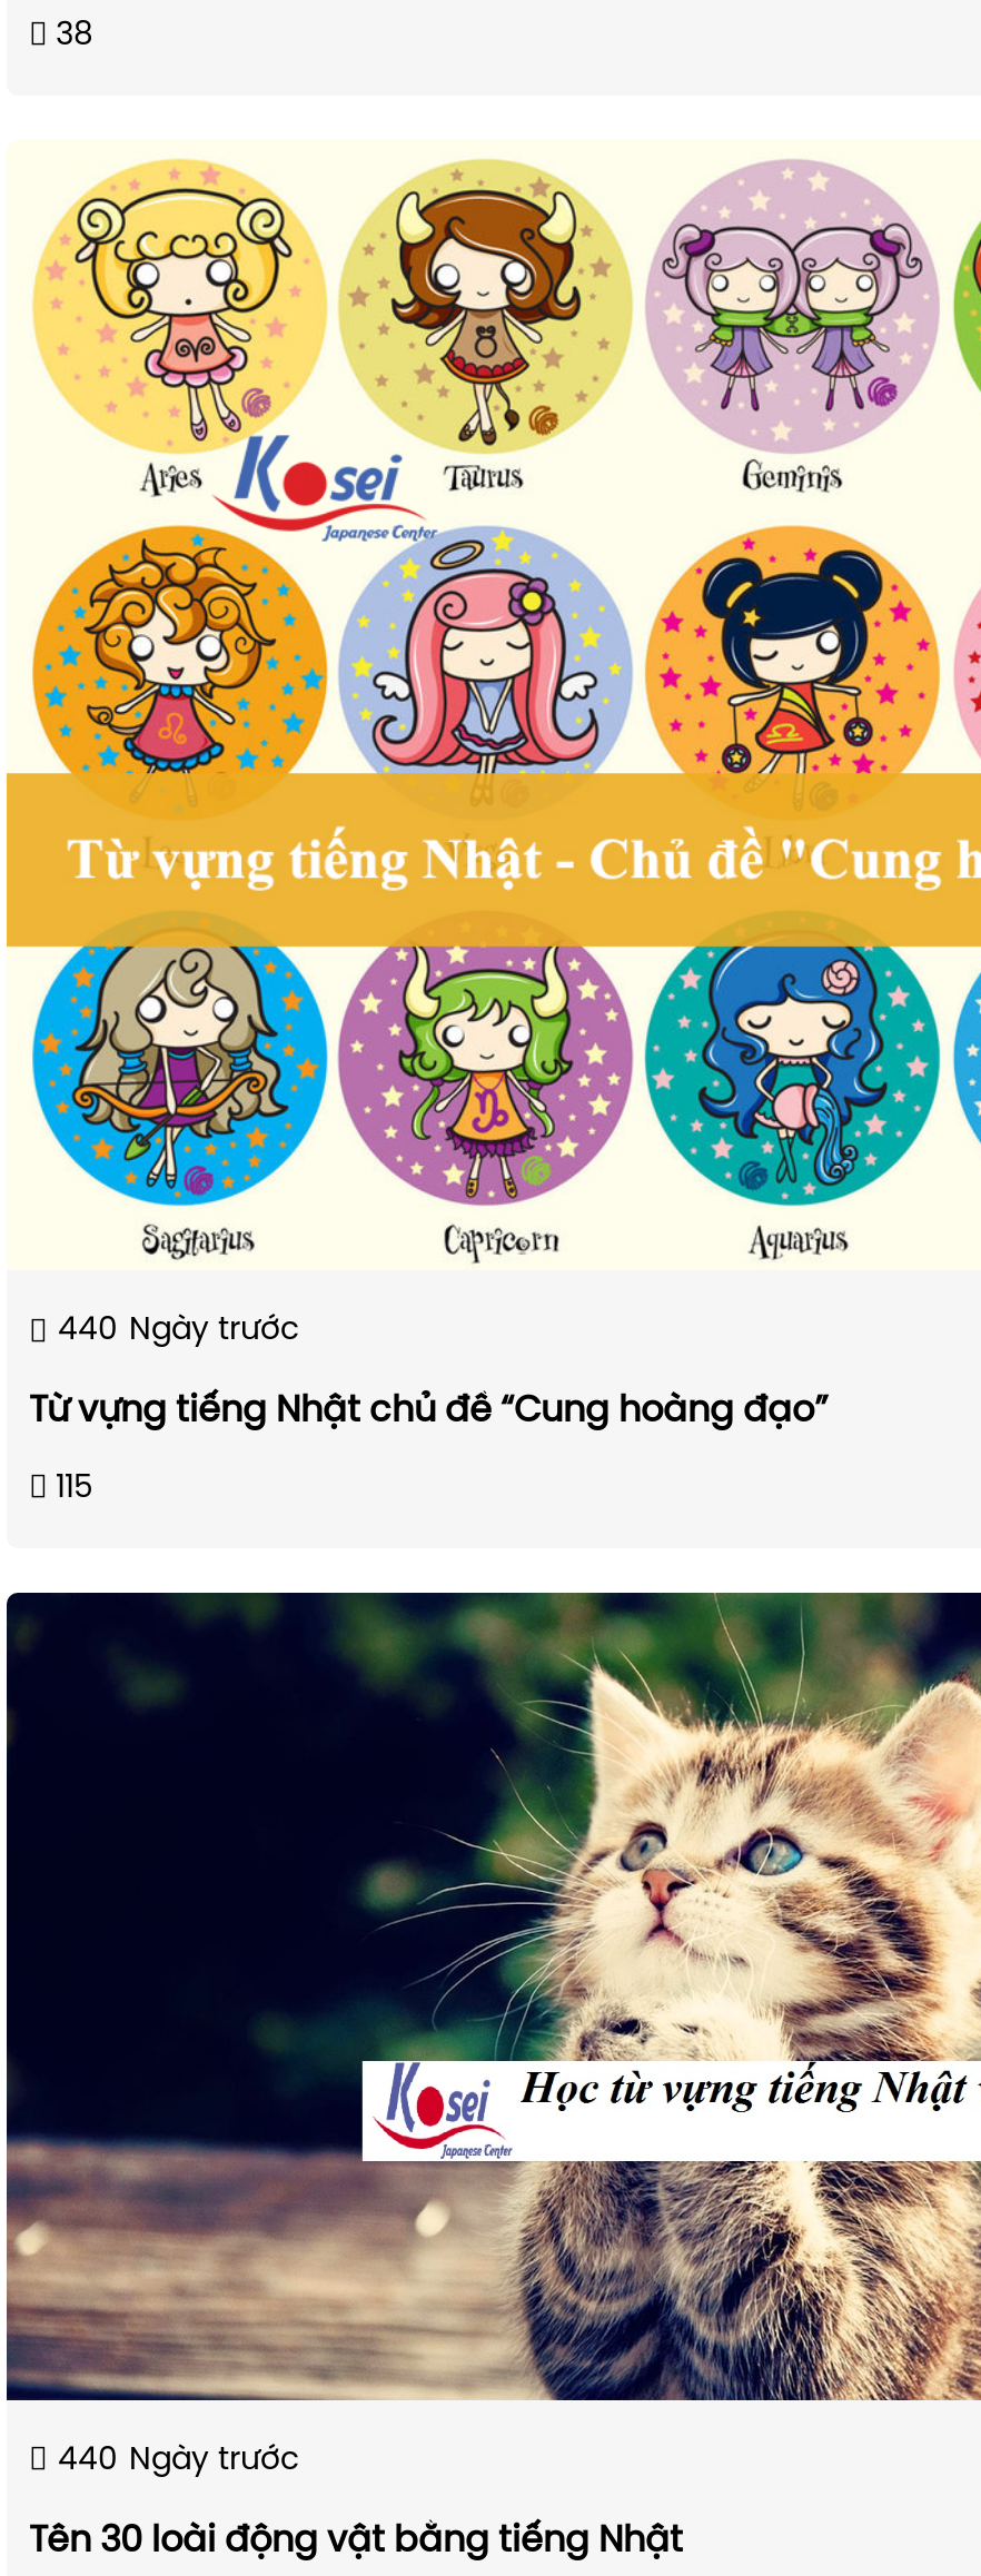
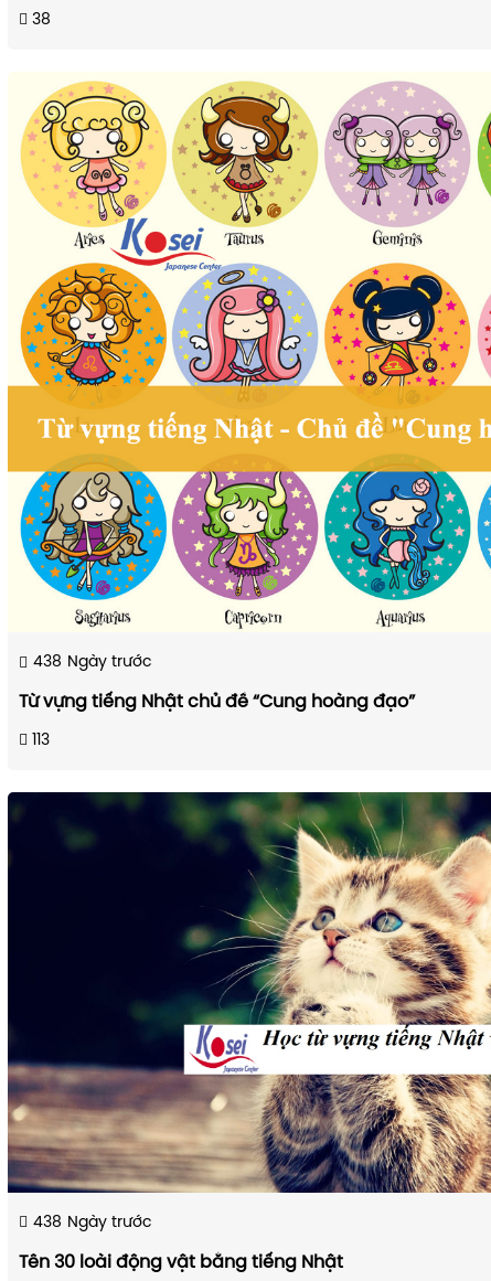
[58,1315,300,1348] 440 Ngày trước -> [33,654,152,671] 438 Ngày trước
[56,1473,93,1506] 115 -> [32,733,50,749] 113
[58,2444,300,2477] 440 Ngày trước -> [33,1214,152,1231] 438 Ngày trước

